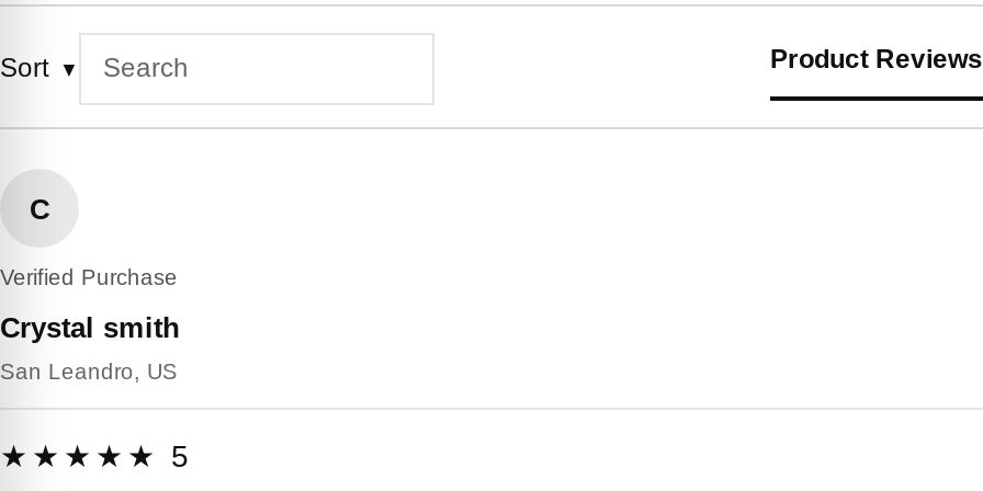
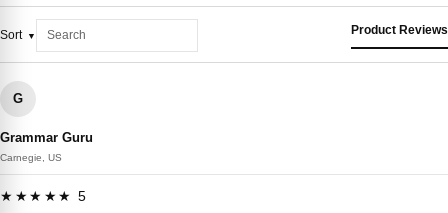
[0,193,180,384] C | Verified Purchase | Crystal smith | San Leandro, US -> [0,91,93,163] G | Grammar Guru | Carnegie, US

